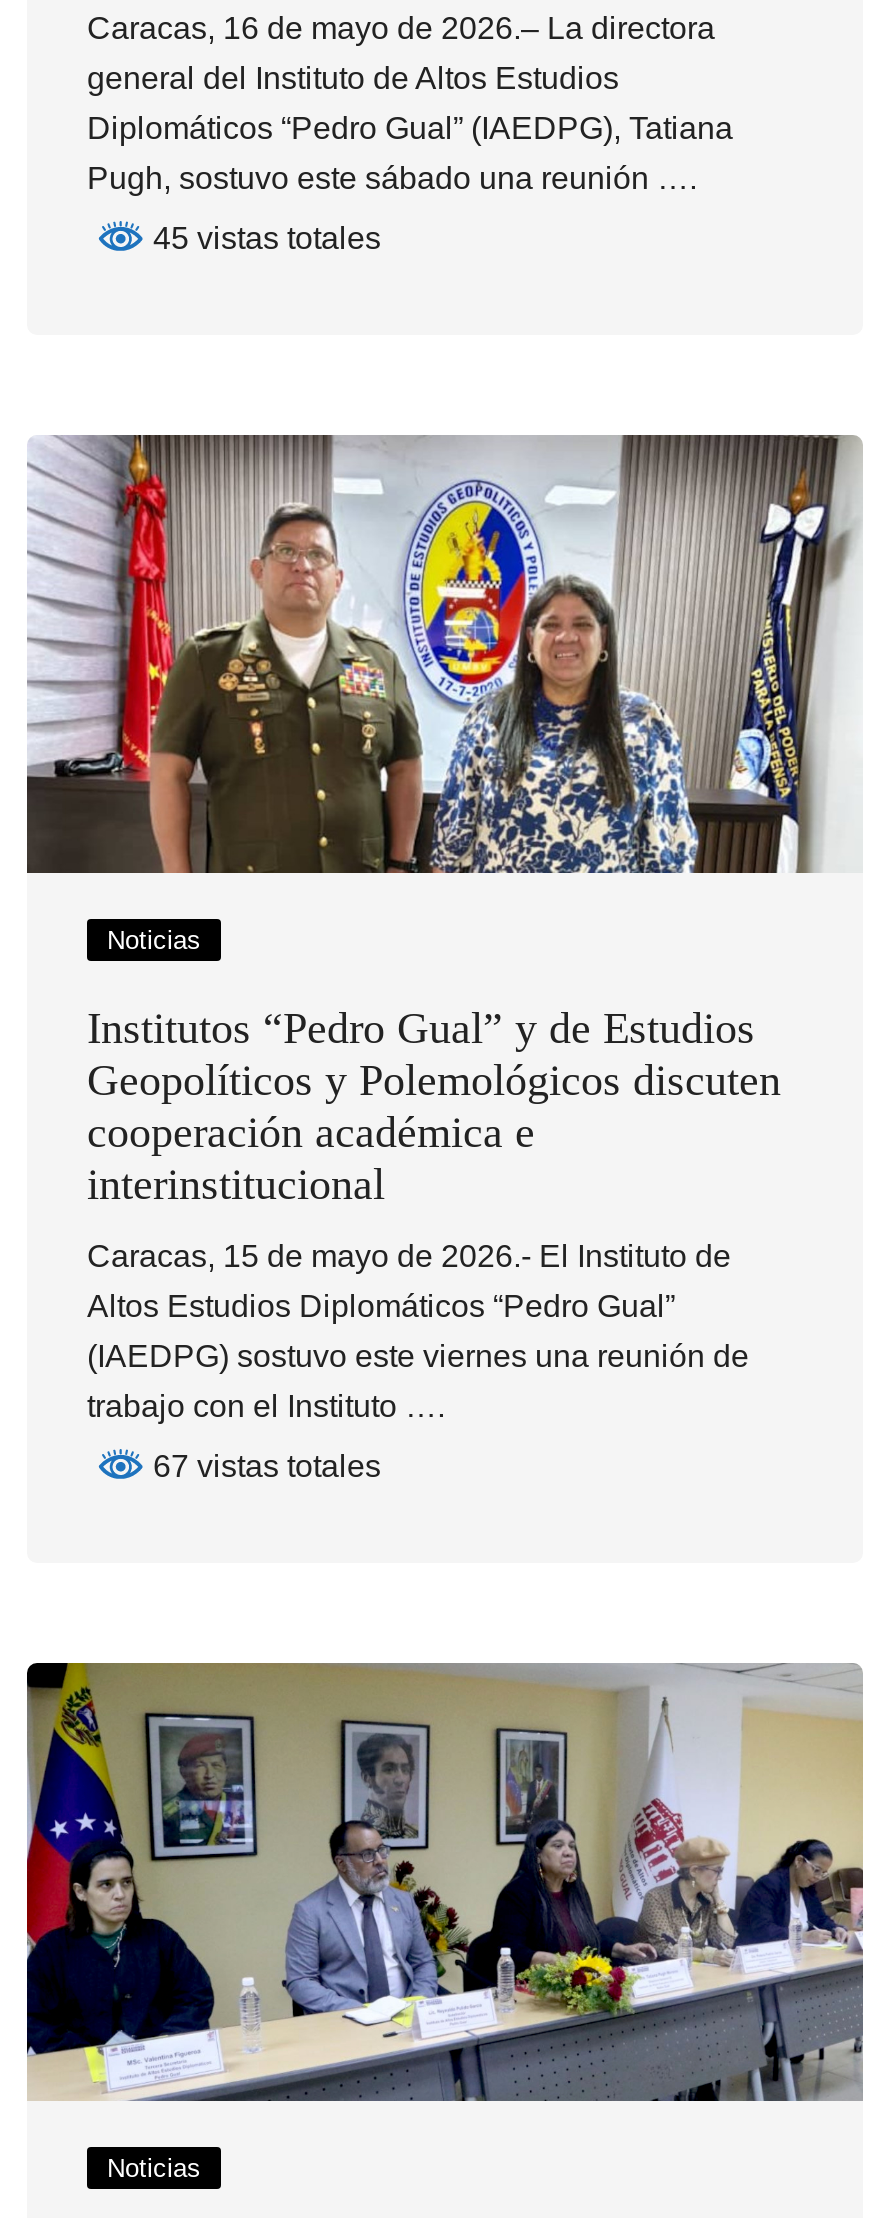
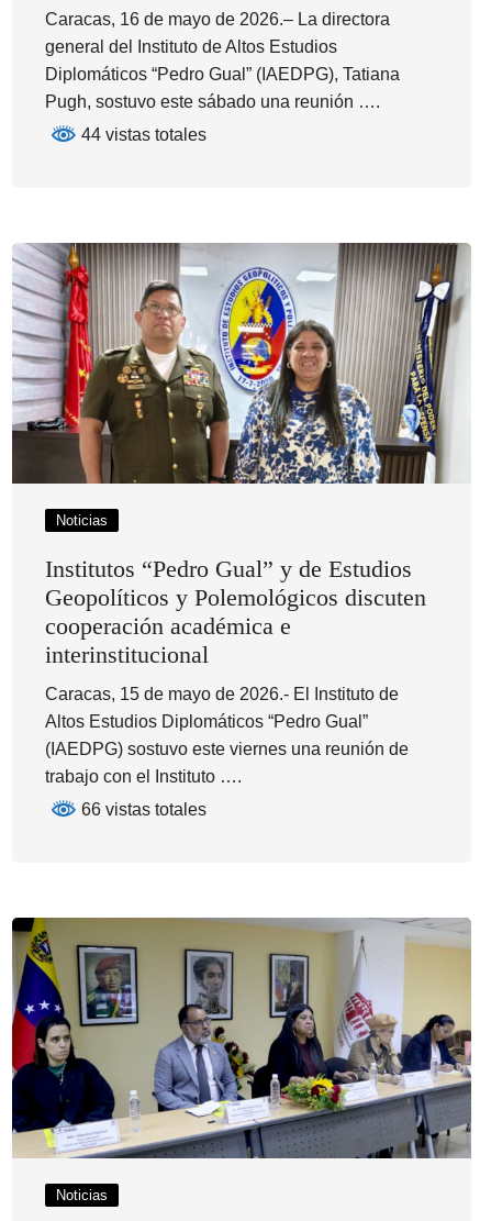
[145,221,381,255] 45 vistas totales -> [77,125,206,144] 44 vistas totales
[145,1449,381,1483] 67 vistas totales -> [77,800,206,819] 66 vistas totales

